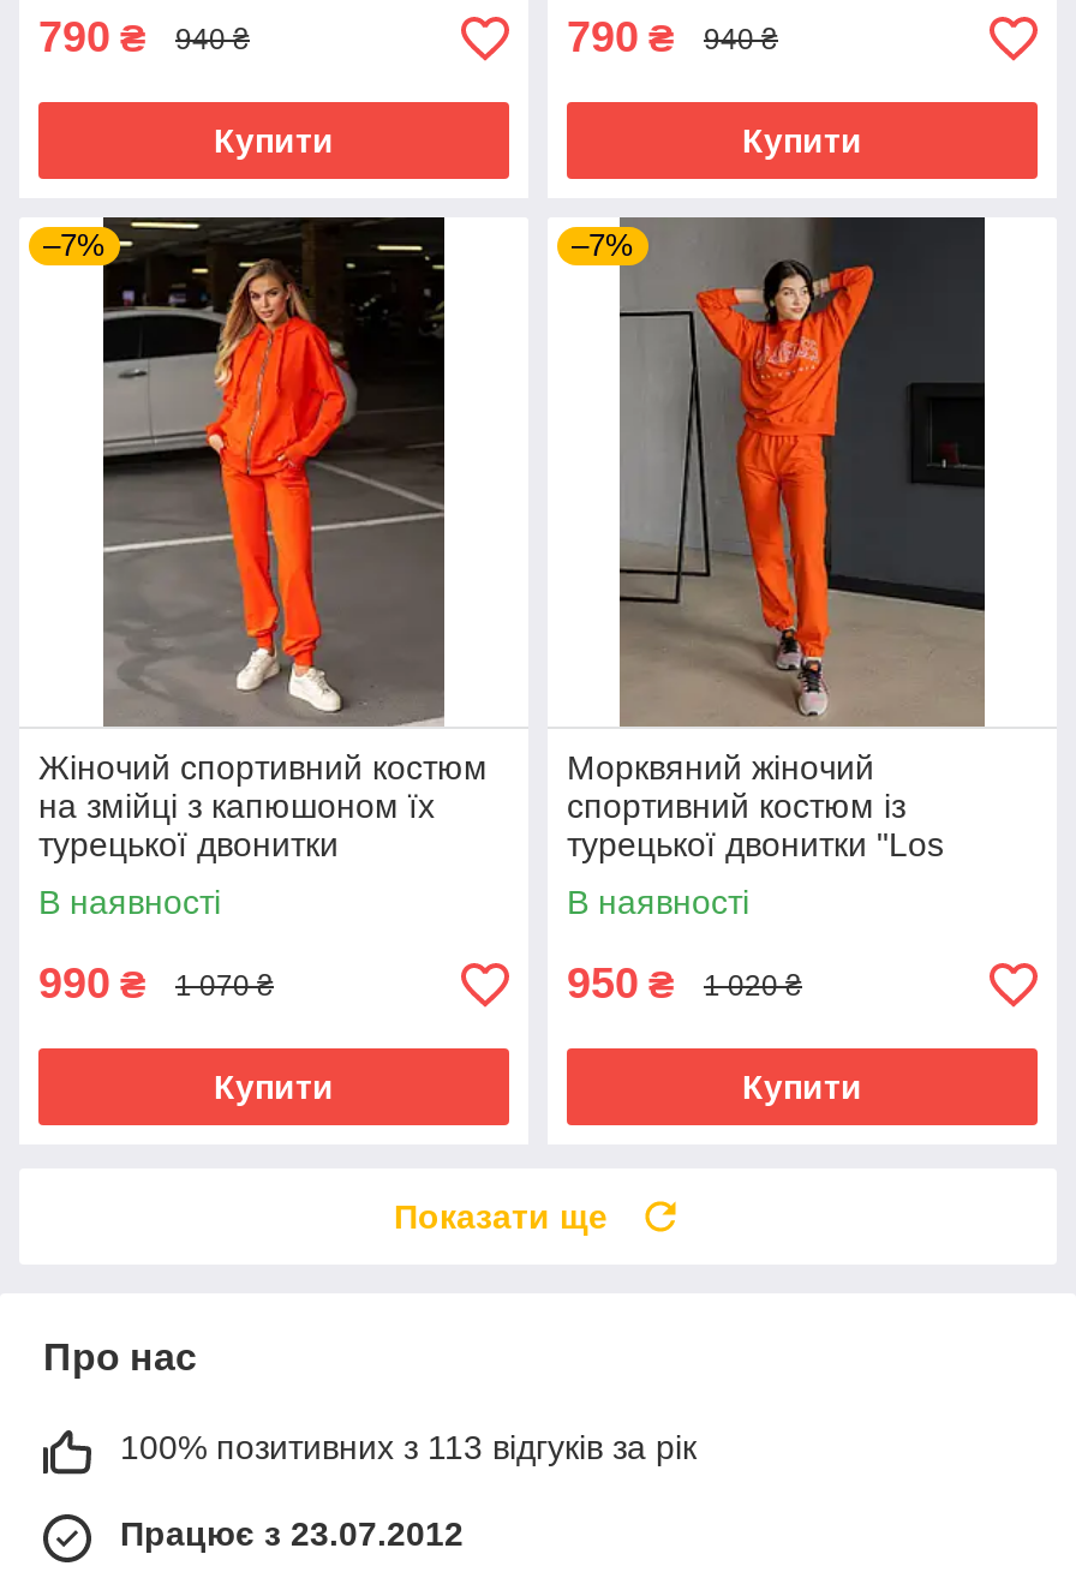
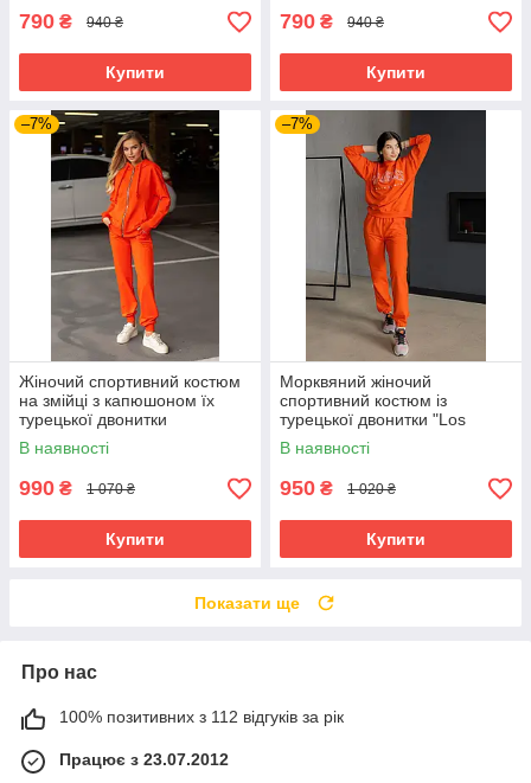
[120,1429,697,1467] 100% позитивних з 113 відгуків за рік -> [59,708,344,727] 100% позитивних з 112 відгуків за рік

